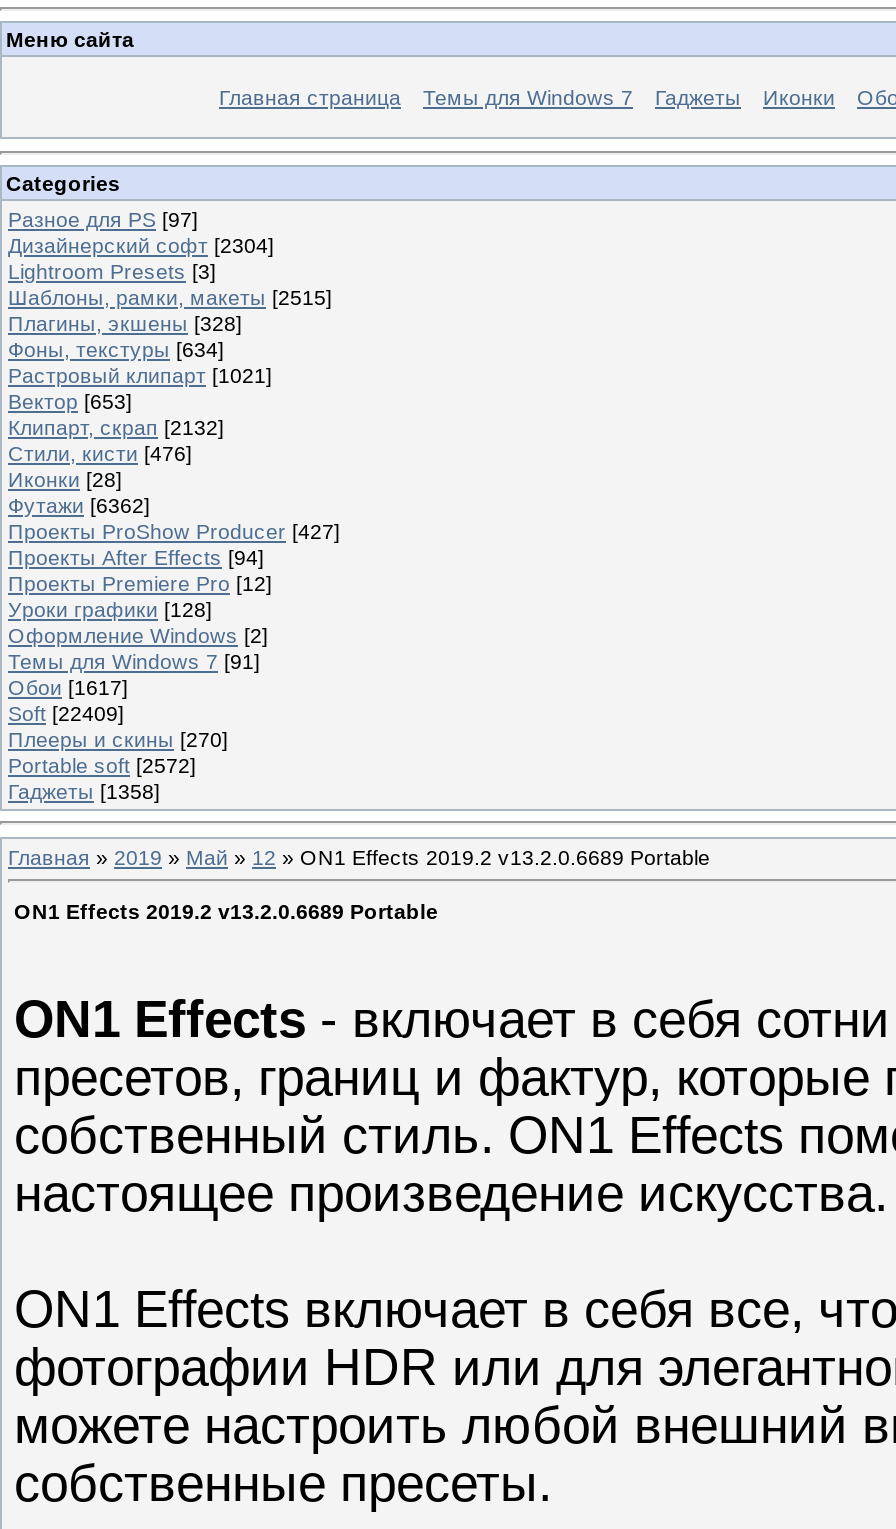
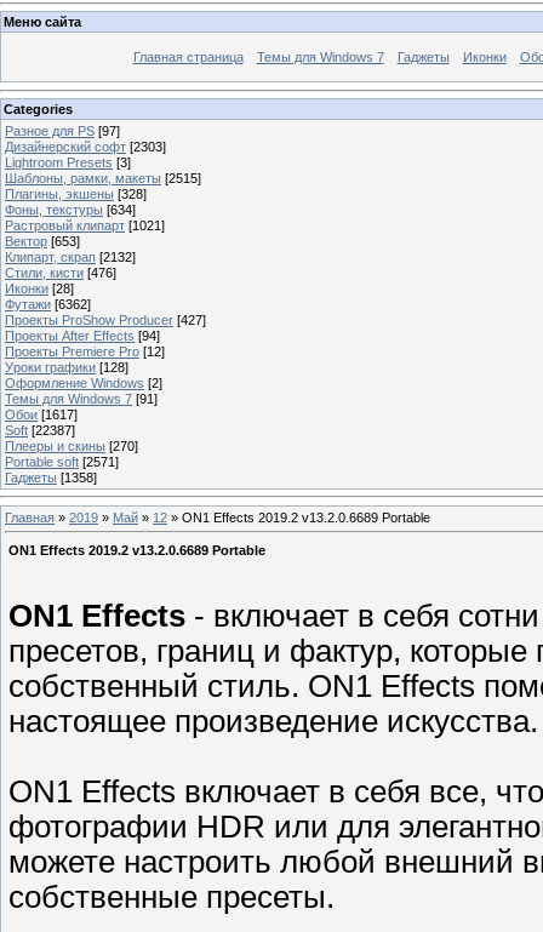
[8,233,274,257] Дизайнерский софт [2304] -> [5,139,166,154] Дизайнерский софт [2303]
[8,701,124,725] Soft [22409] -> [5,423,75,438] Soft [22387]
[8,753,196,777] Portable soft [2572] -> [5,454,119,469] Portable soft [2571]

